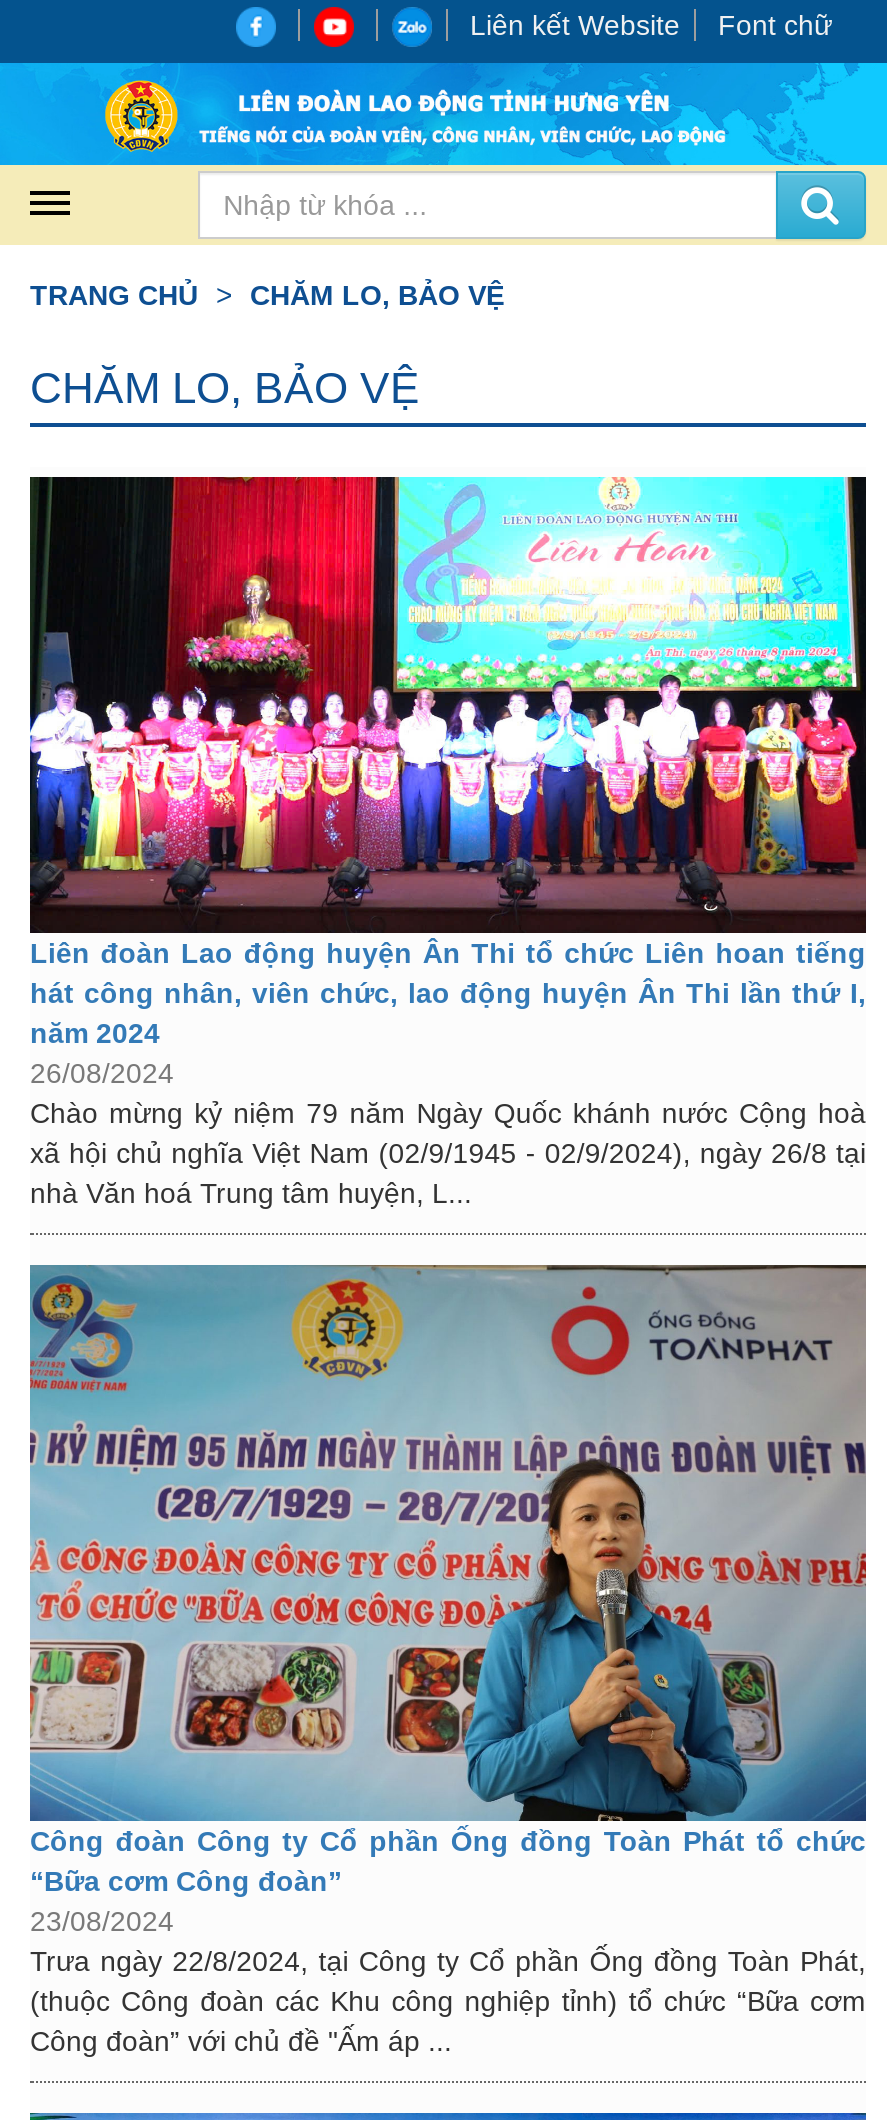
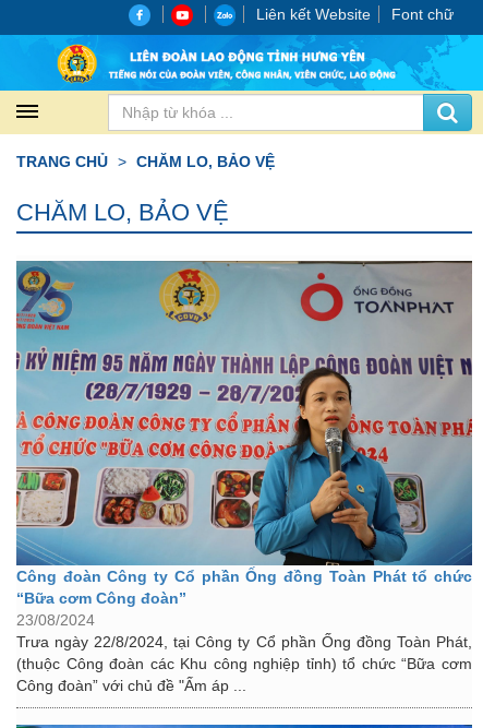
[28,475,868,1208] [image] | Liên đoàn Lao động huyện Ân Thi tổ chức Liên hoan tiếng | hát công nhân, viên chức, lao động huyện Ân Thi lần thứ I, | năm 2024 | 26/08/2024 | Chào mừng kỷ niệm 79 năm Ngày Quốc khánh nước Cộng hoà | xã hội chủ nghĩa Việt Nam (02/9/1945 - 02/9/2024), ngày 26/8 tại | nhà Văn hoá Trung tâm huyện, L... -> none

